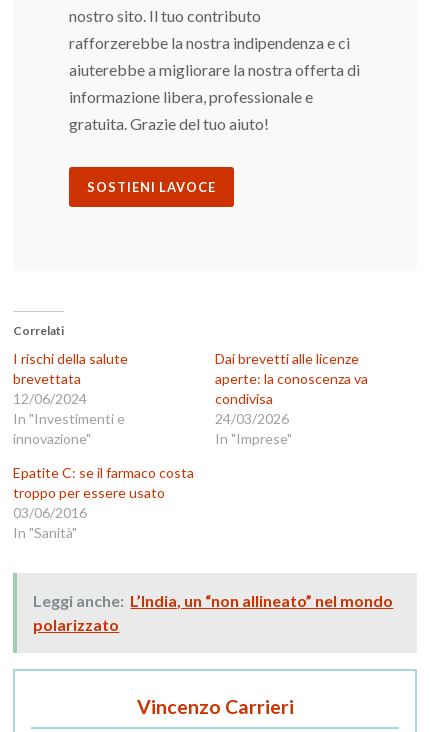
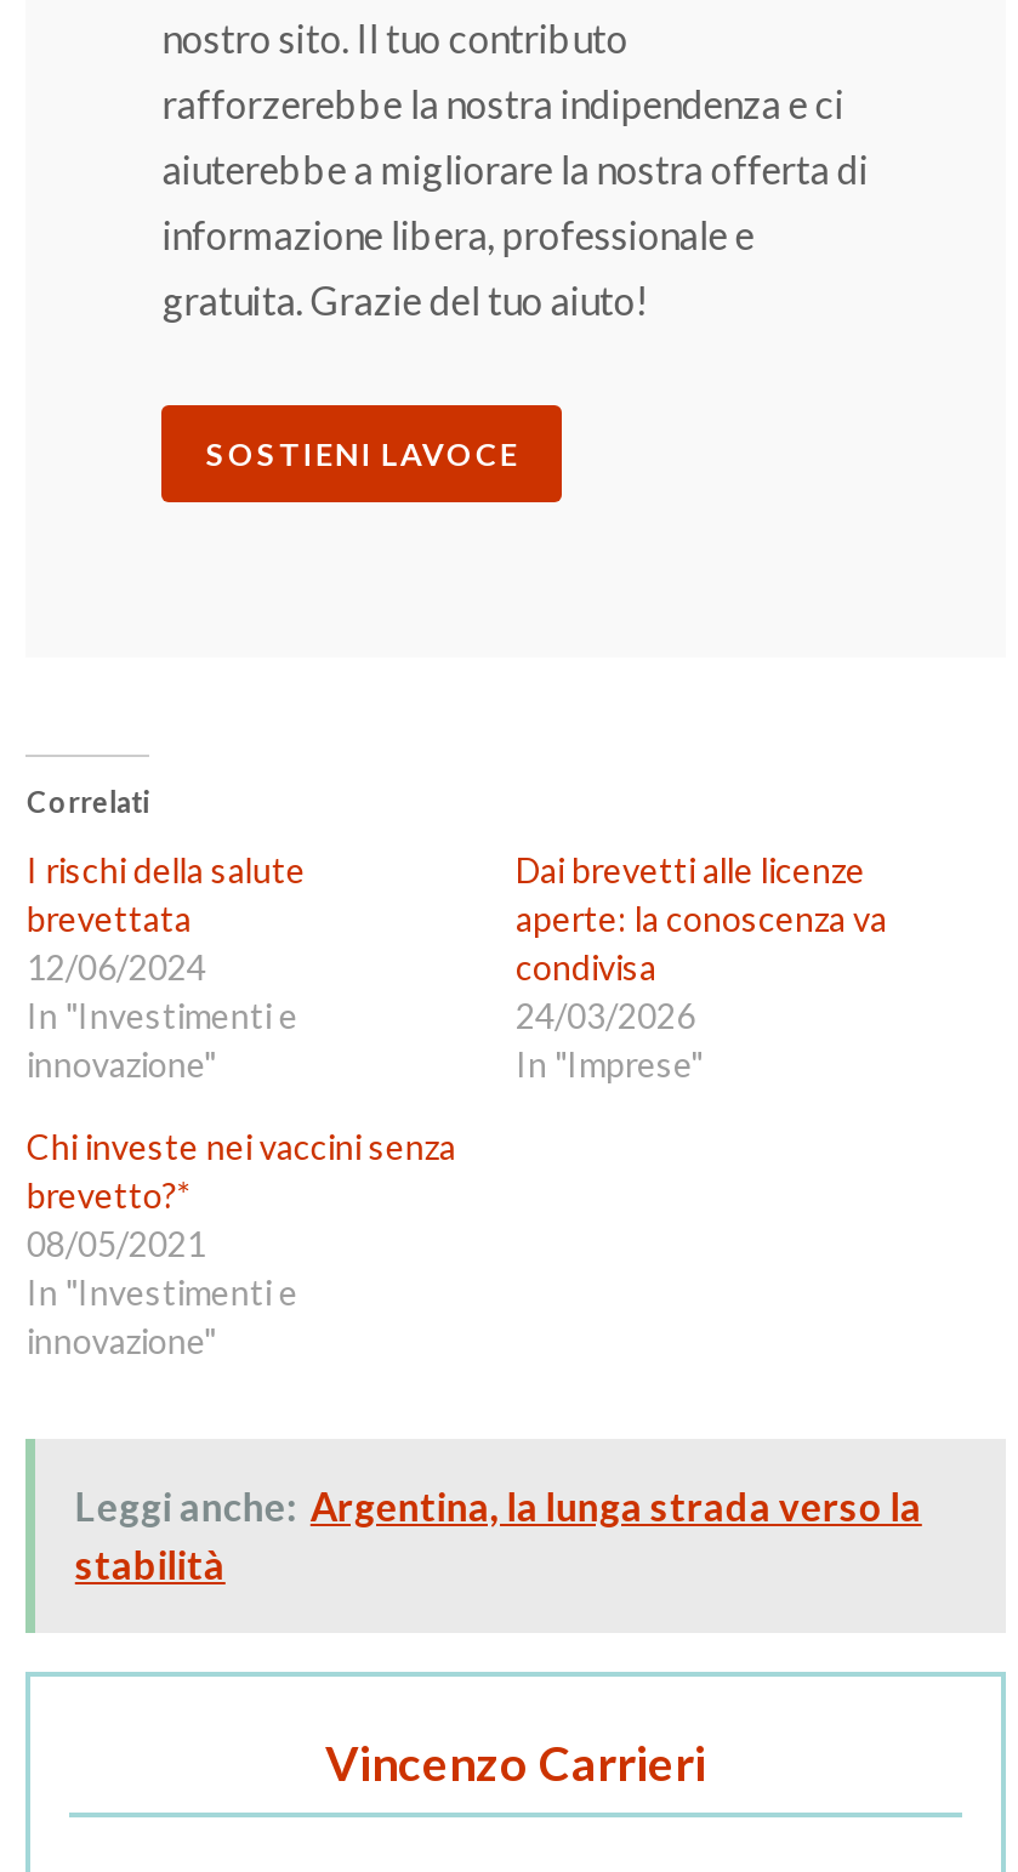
[13,464,194,541] Epatite C: se il farmaco costa | troppo per essere usato | 03/06/2016 | In "Sanità" -> [26,1125,456,1360] Chi investe nei vaccini senza | brevetto?* | 08/05/2021 | In "Investimenti e | innovazione"
[33,591,393,634] Leggi anche: L’India, un “non allineato” nel mondo | polarizzato -> [75,1482,922,1586] Leggi anche: Argentina, la lunga strada verso la | stabilità

